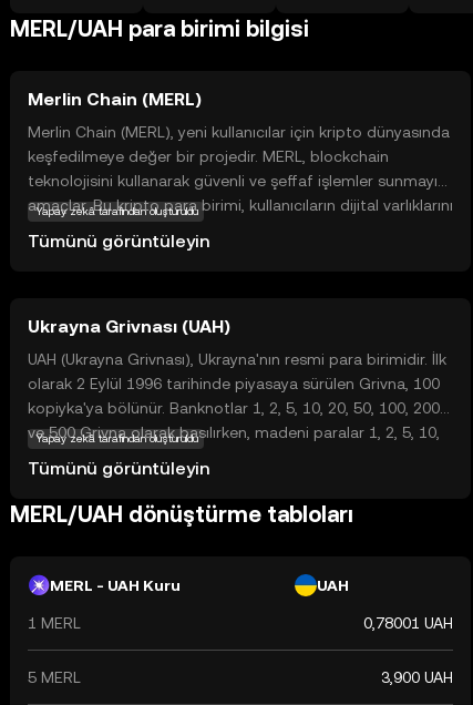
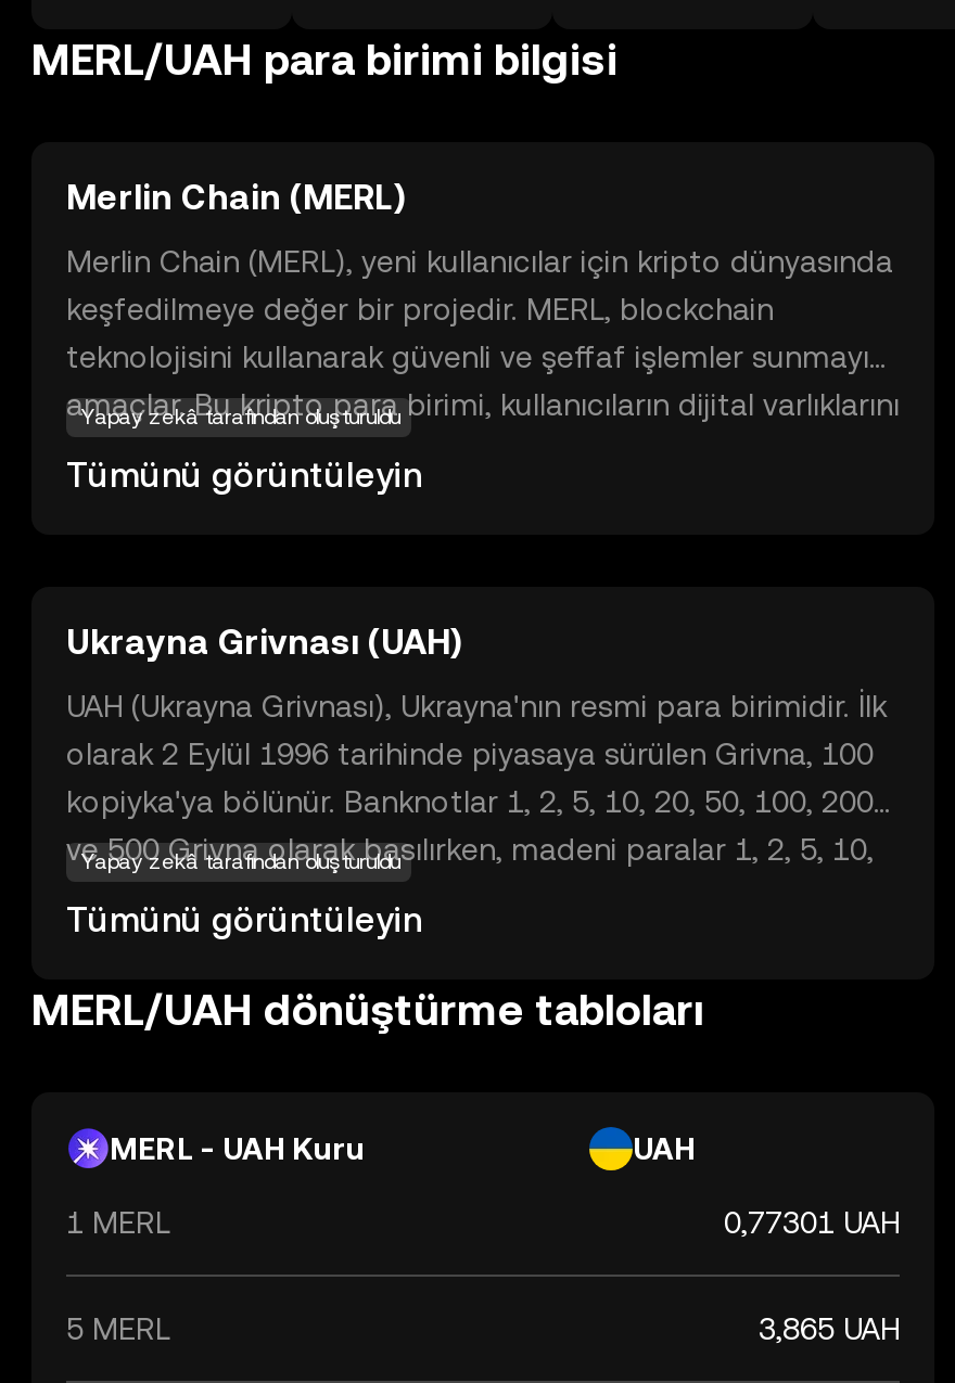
[363,614,453,632] 0,78001 UAH -> [724,1205,900,1240] 0,77301 UAH
[381,668,453,686] 3,900 UAH -> [759,1311,900,1346] 3,865 UAH

